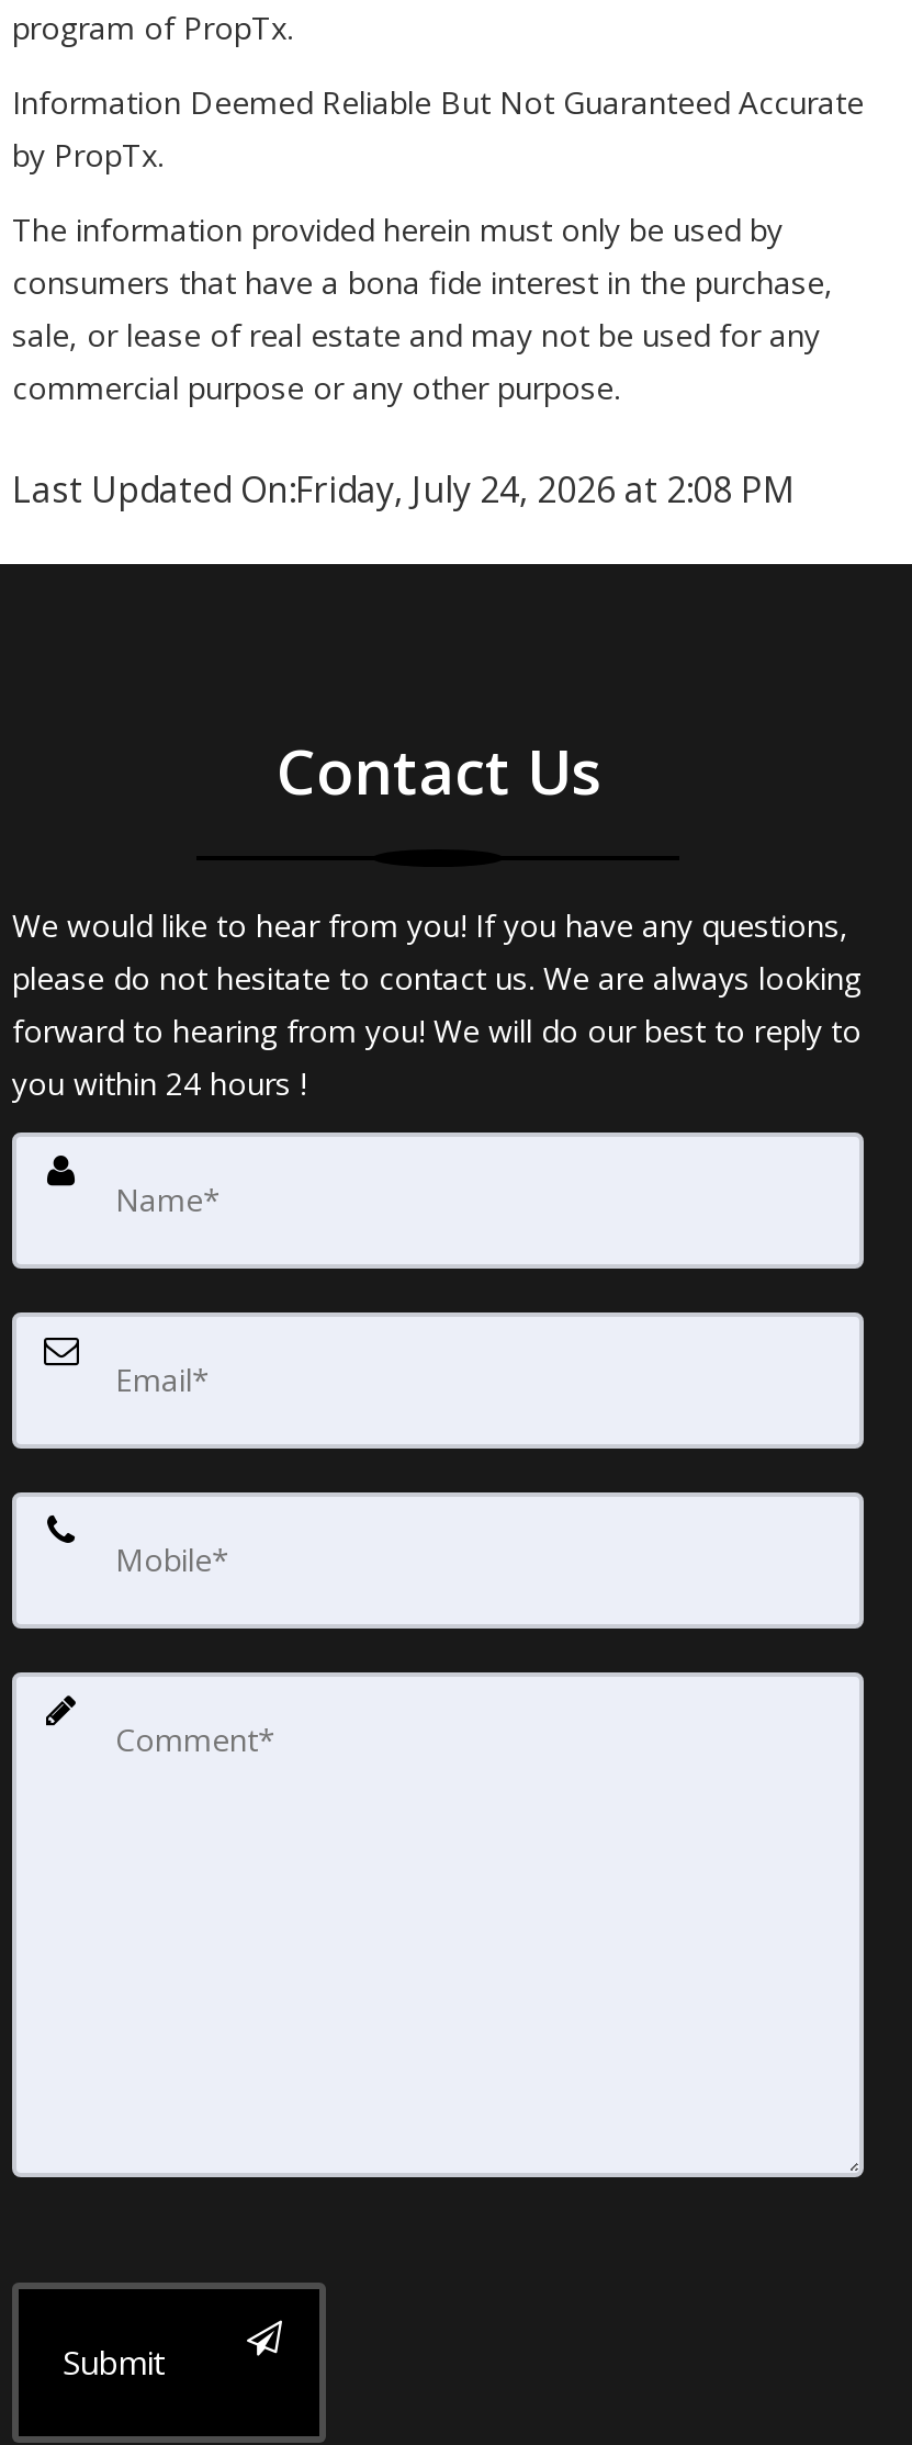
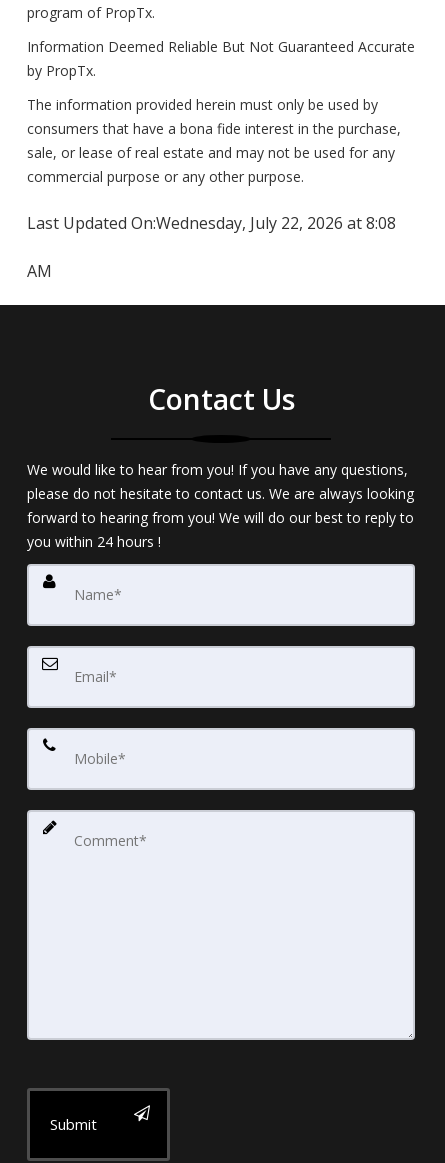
[12,465,796,514] Last Updated On:Friday, July 24, 2026 at 2:08 PM -> [27,212,396,282] Last Updated On:Wednesday, July 22, 2026 at 8:08 | AM

